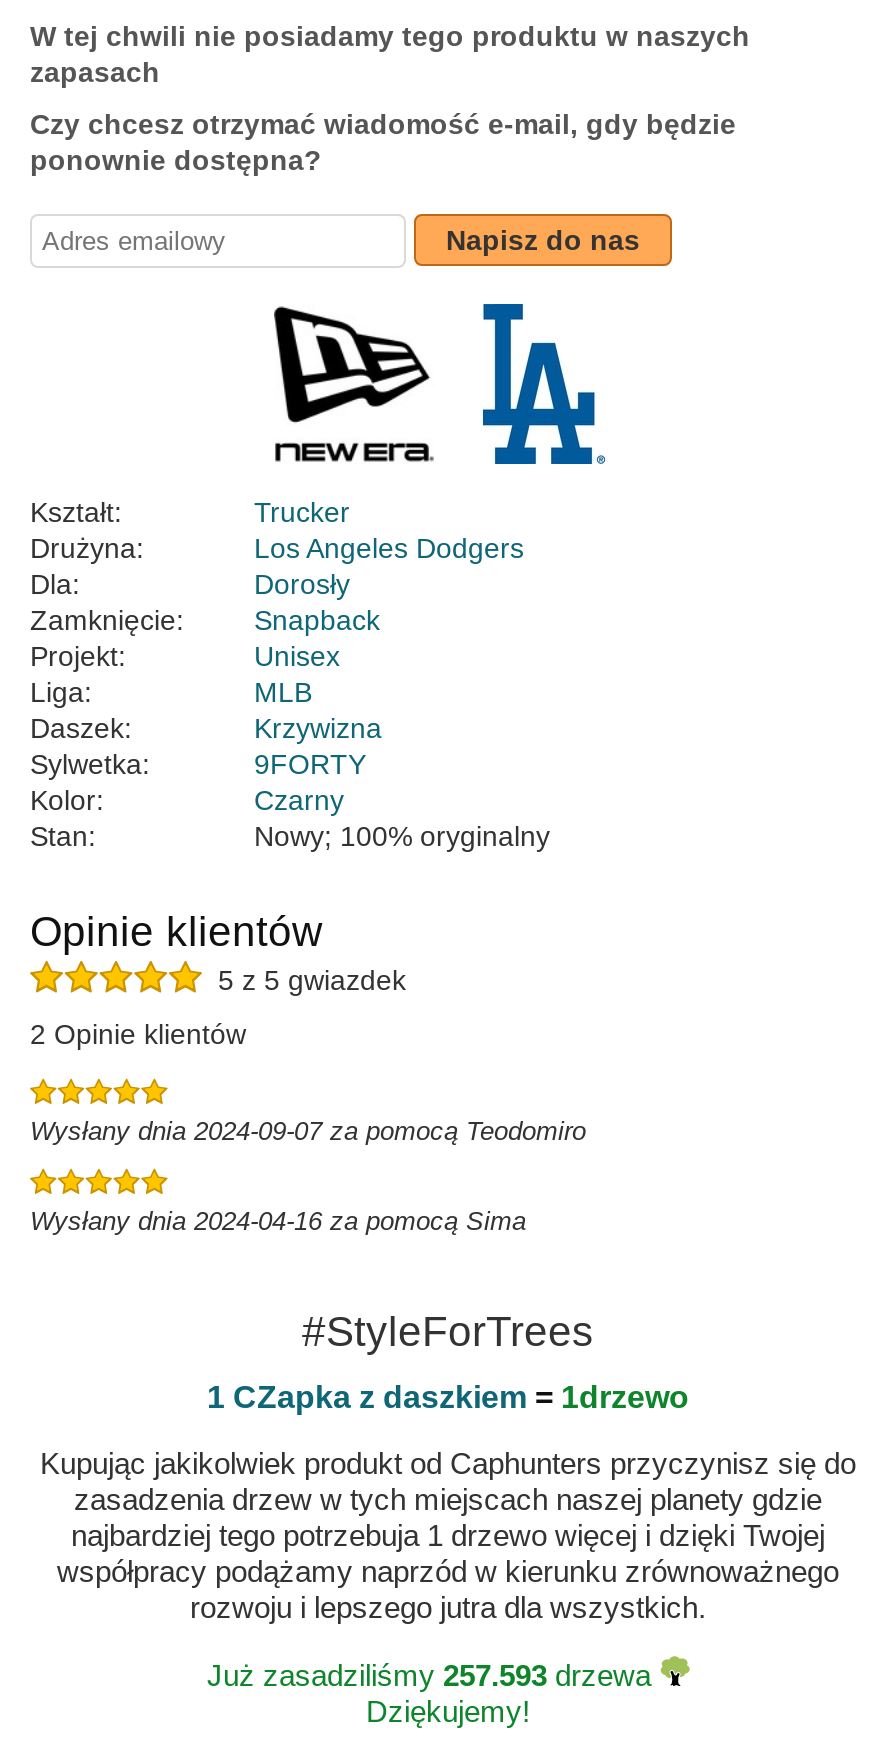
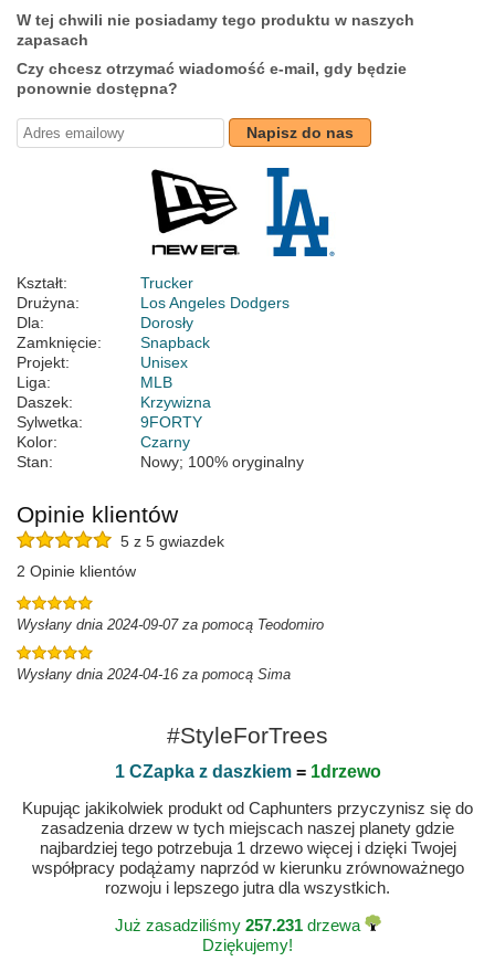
[207,1659,659,1693] Już zasadziliśmy 257.593 drzewa -> [114,916,364,935] Już zasadziliśmy 257.231 drzewa

